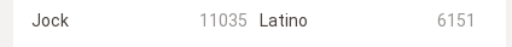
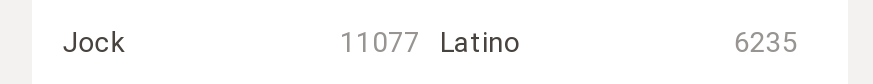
[199,11,308,30] 11035 Latino -> [340,26,520,58] 11077 Latino
[437,11,476,30] 6151 -> [734,26,798,58] 6235

